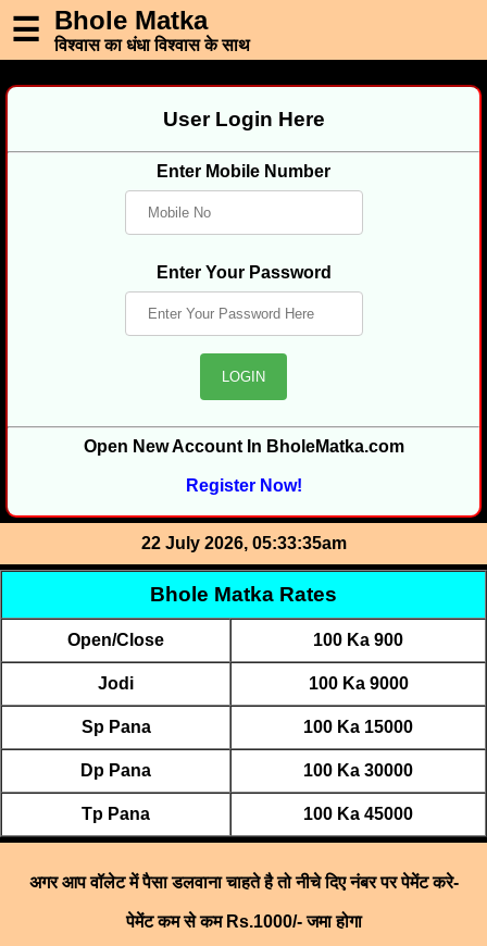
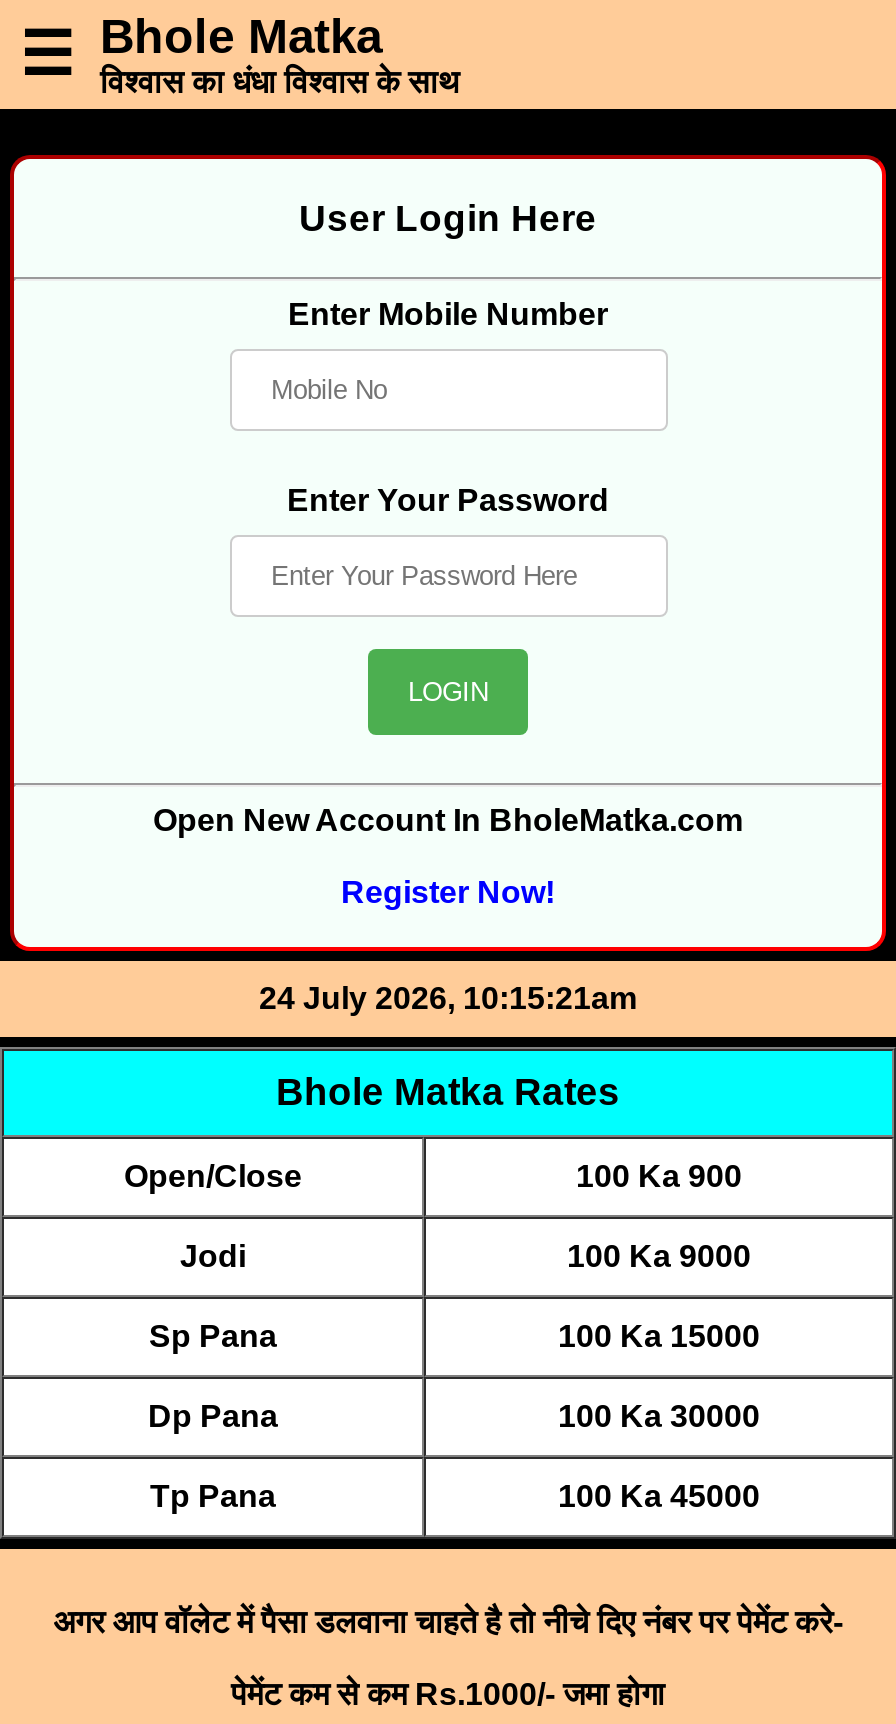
[141,534,346,553] 22 July 2026, 05:33:35am -> [259,982,637,1016] 24 July 2026, 10:15:21am

